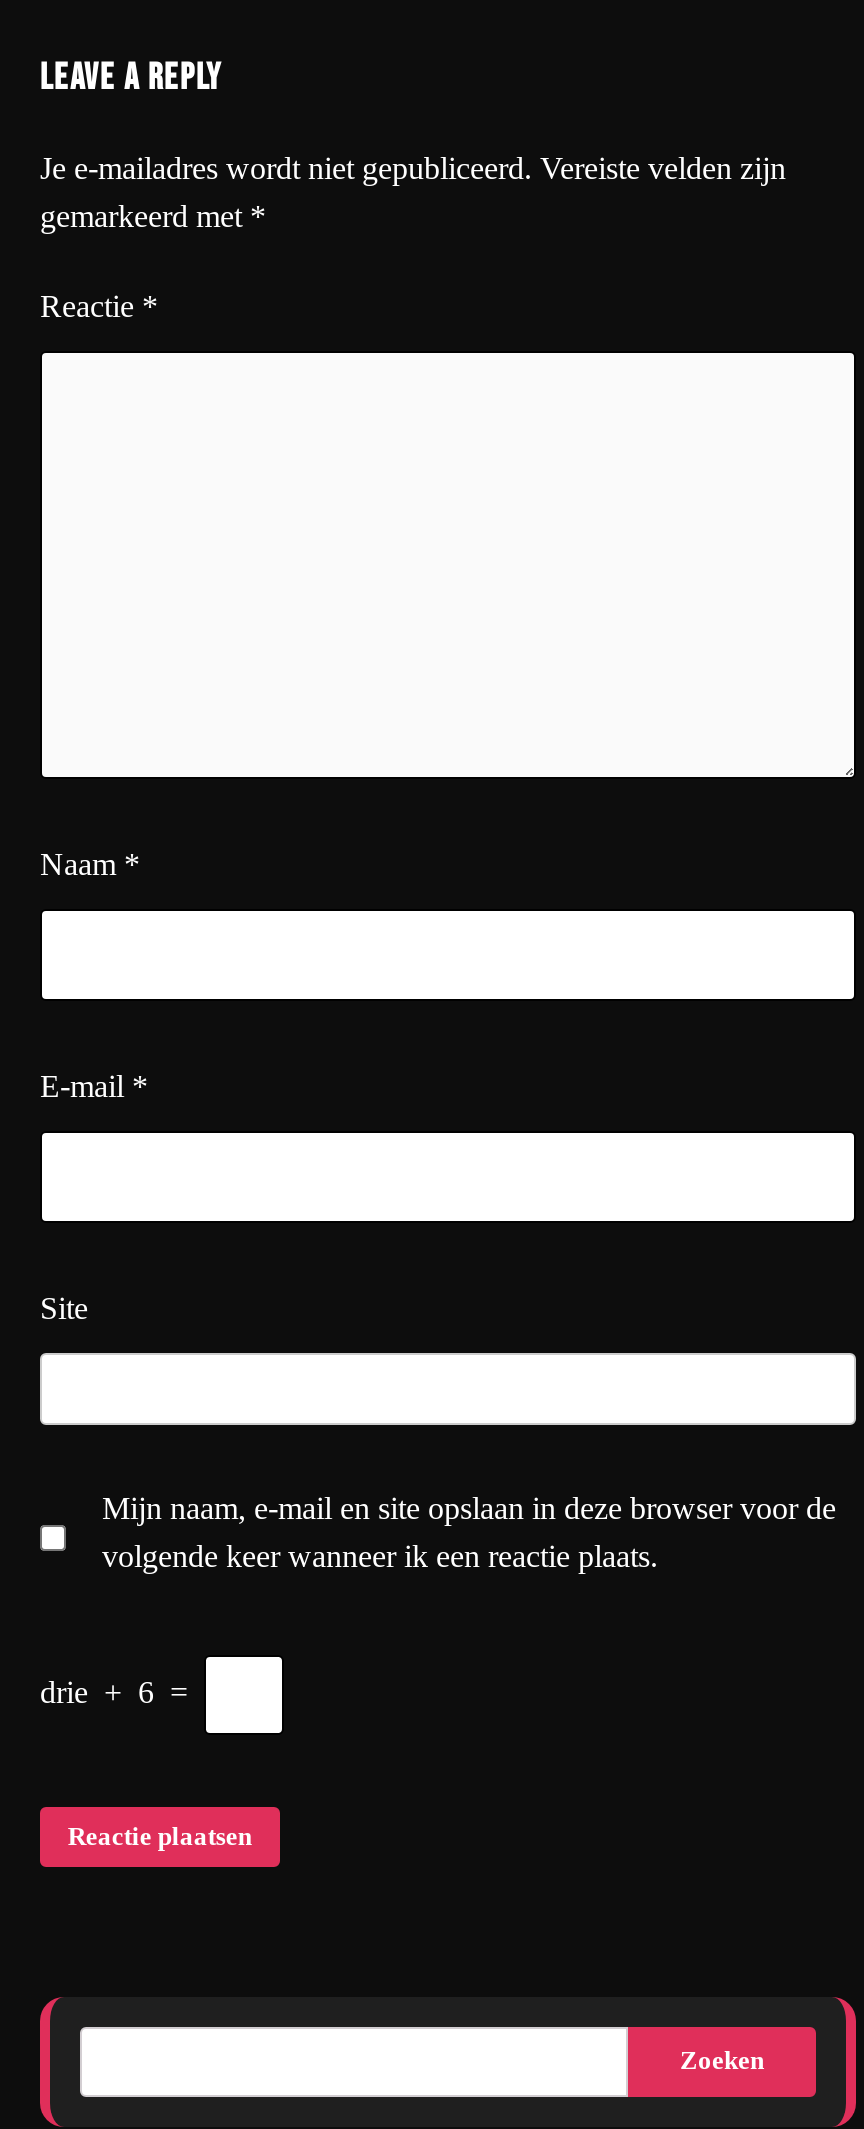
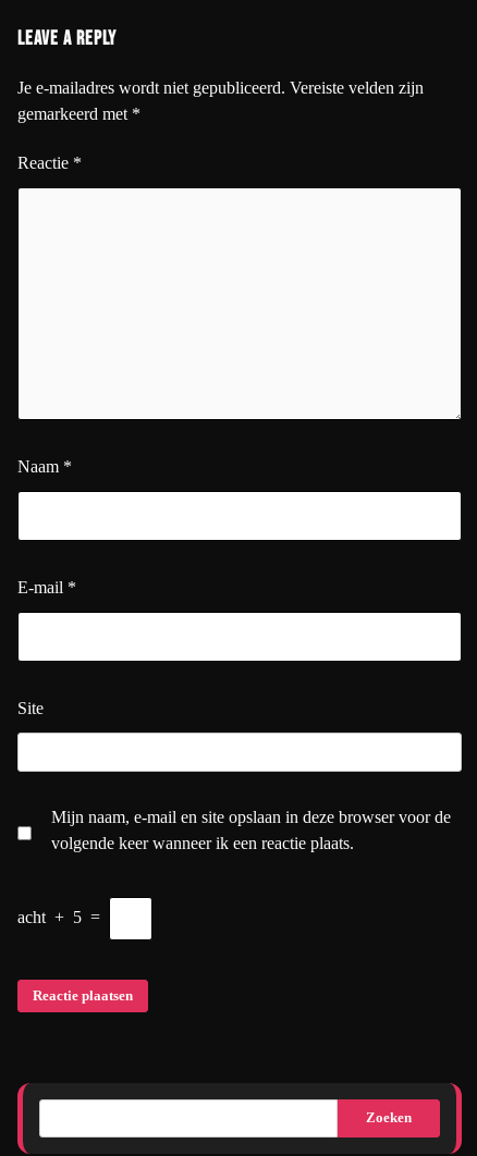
[40,1675,196,1709] drie + 6 = -> [17,908,105,927] acht + 5 =

